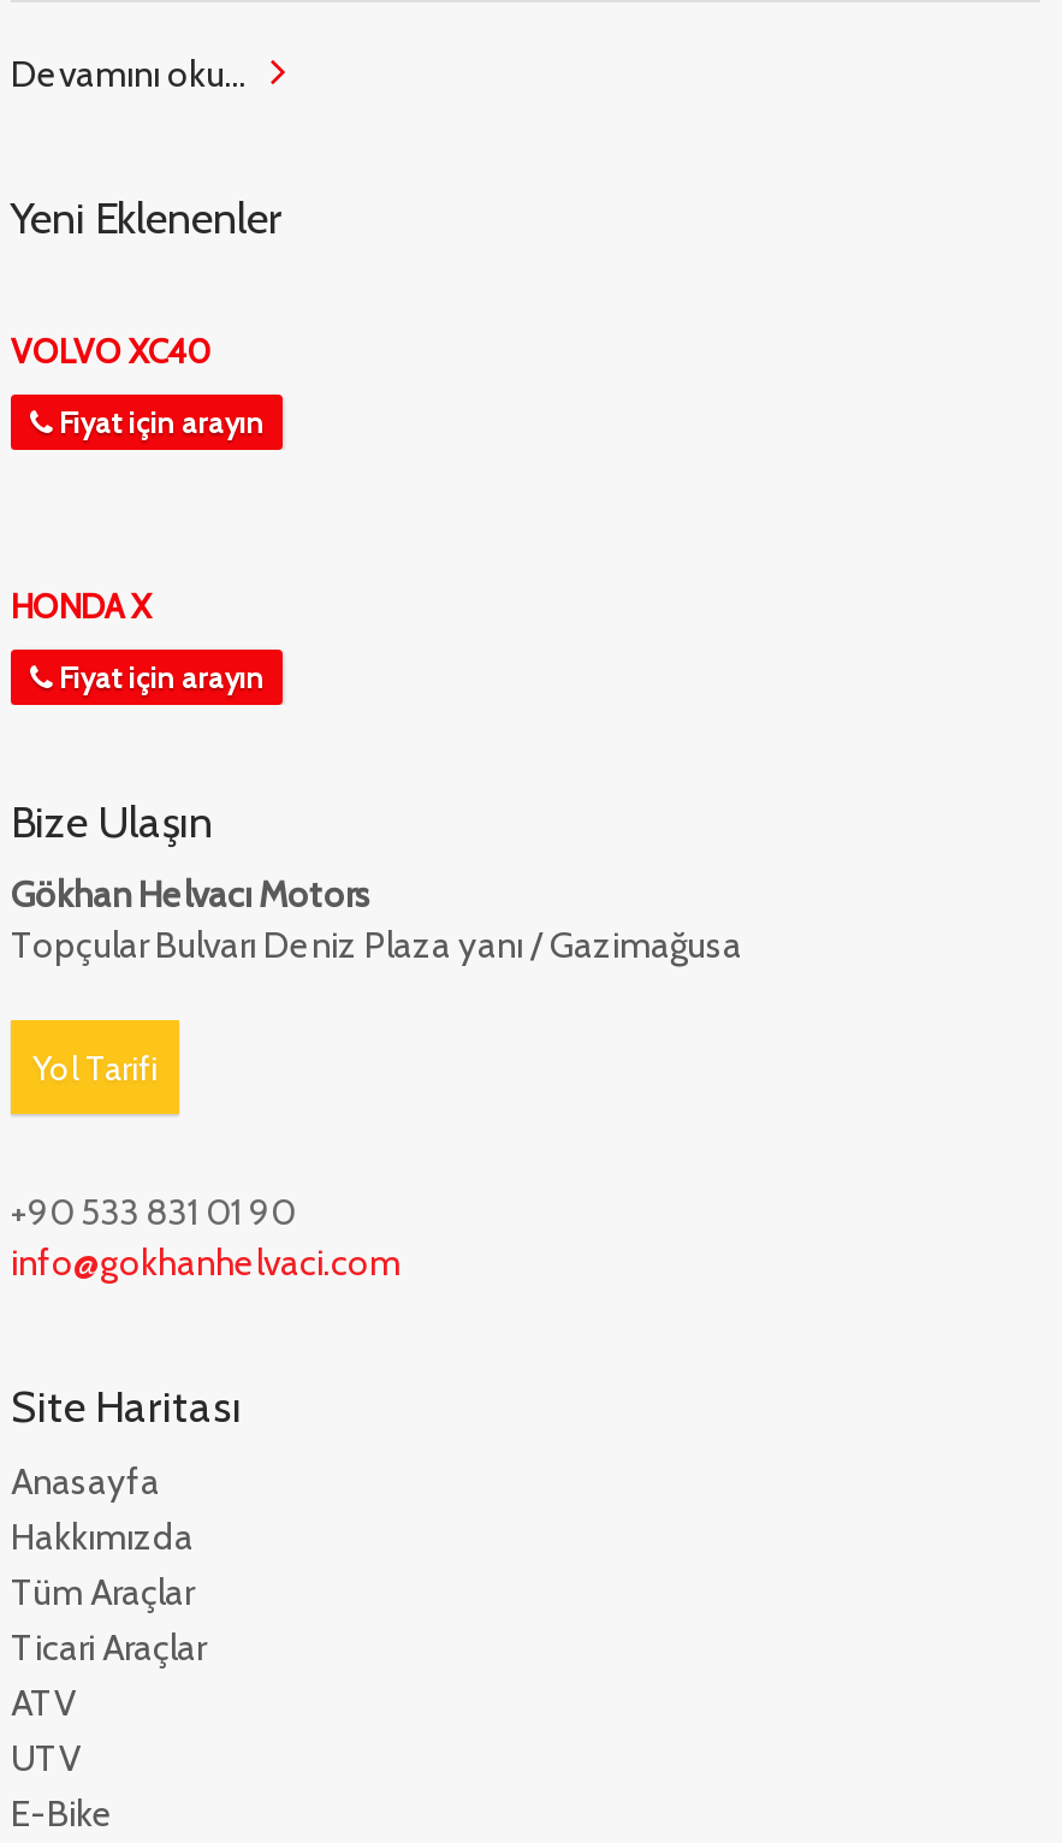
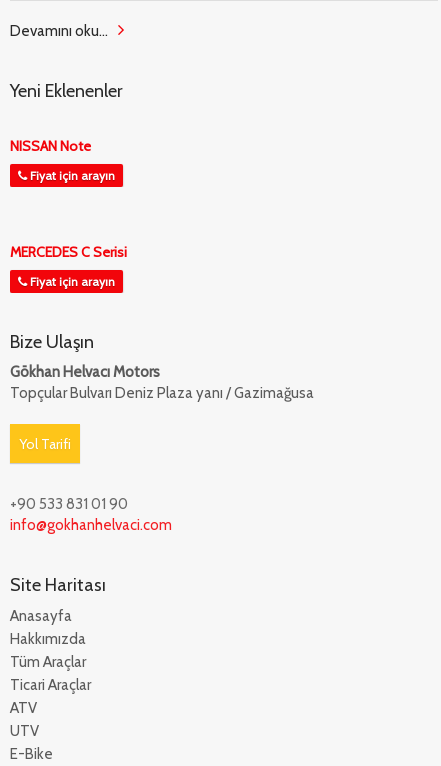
[11,330,210,373] VOLVO XC40 -> [10,137,91,155] NISSAN Note
[11,585,150,628] HONDA X -> [10,243,127,261] MERCEDES C Serisi

